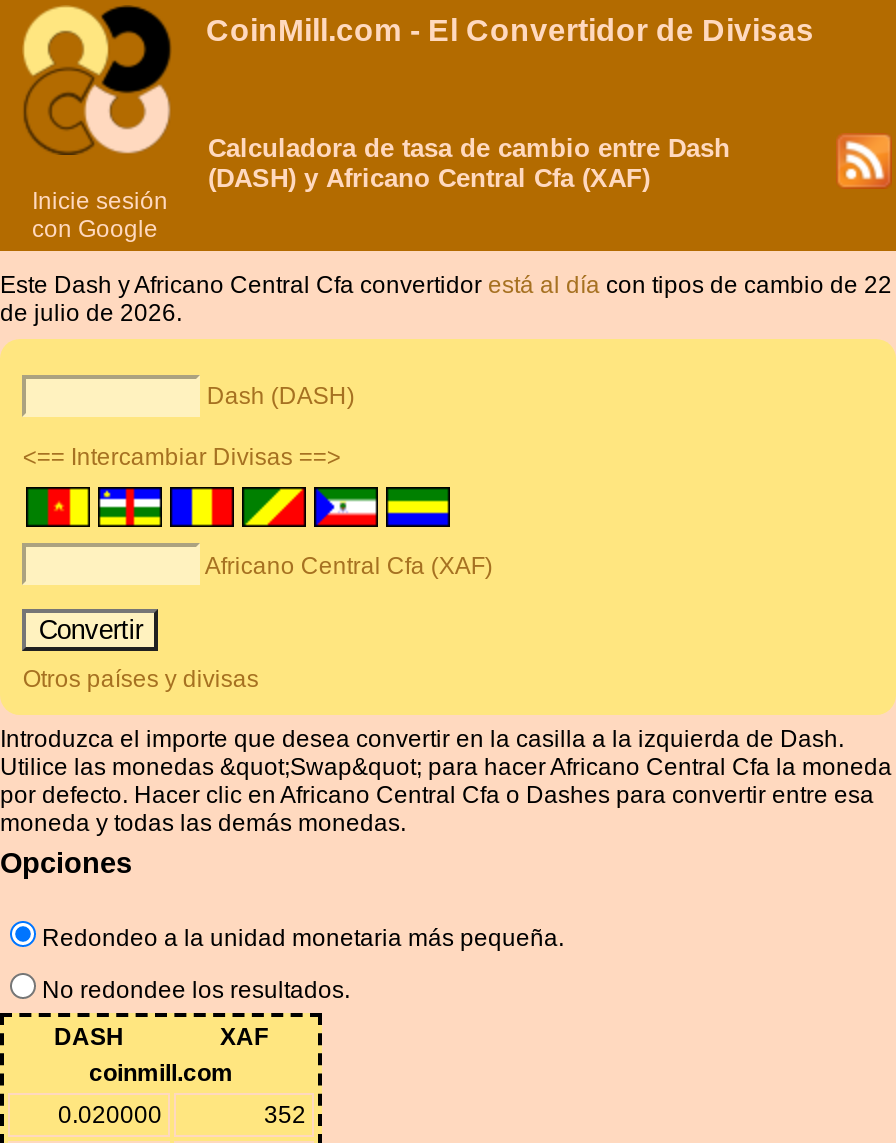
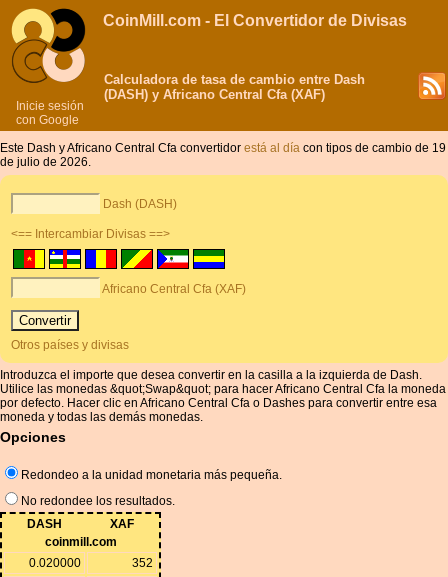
[0,271,892,299] Este Dash y Africano Central Cfa convertidor está al día con tipos de cambio de 22 -> [0,141,446,155] Este Dash y Africano Central Cfa convertidor está al día con tipos de cambio de 19

